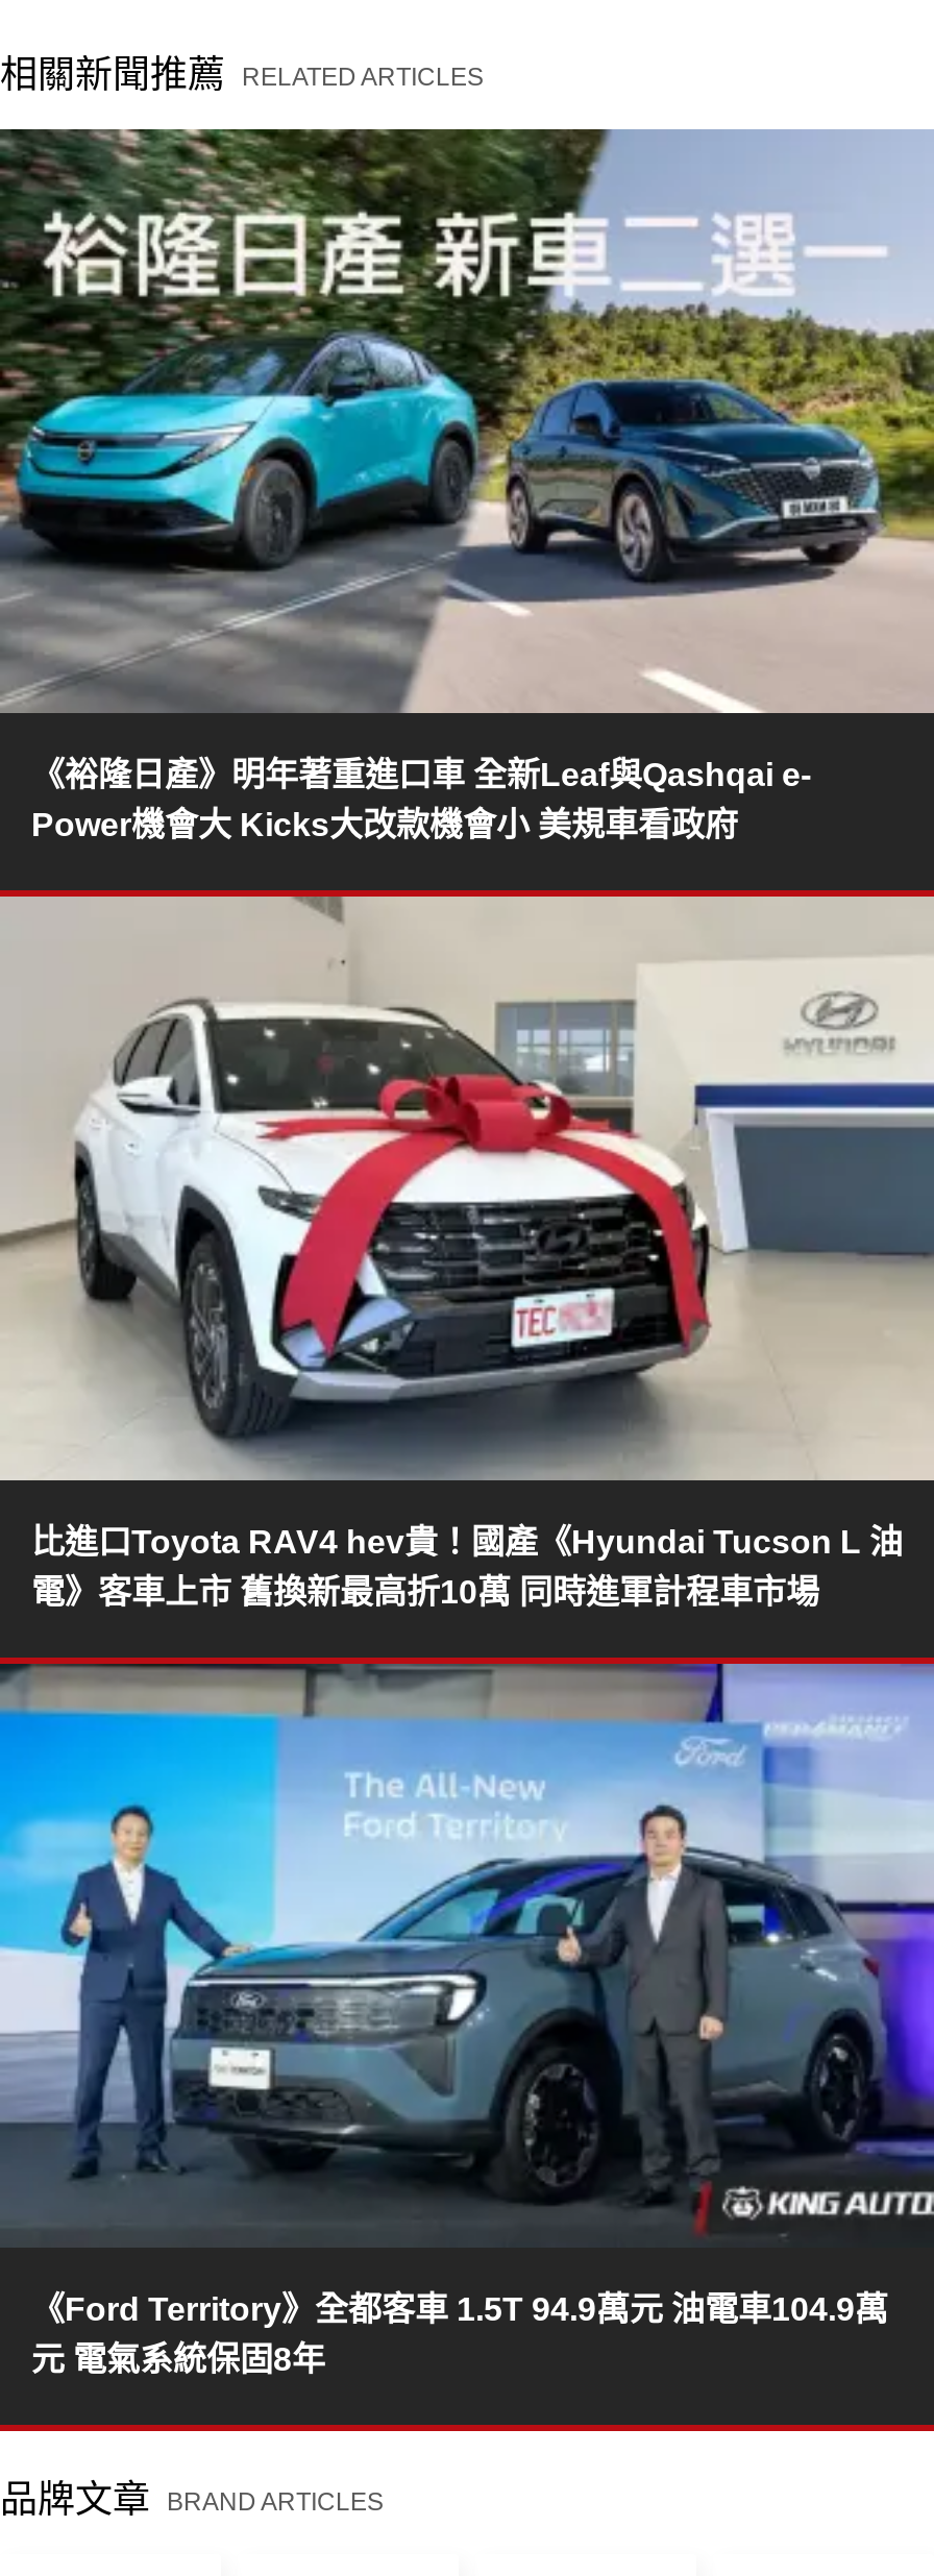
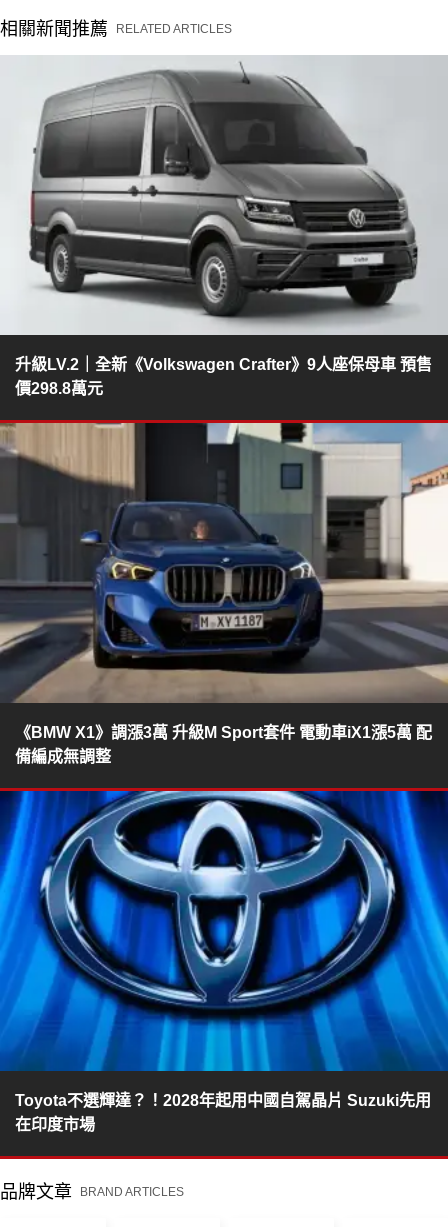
[6,126,928,843] [image] | 《裕隆日產》明年著重進口車 全新Leaf與Qashqai e- | Power機會大 Kicks大改款機會小 美規車看政府 -> [3,54,445,397] [image] | 升級LV.2｜全新《Volkswagen Crafter》9人座保母車 預售 | 價298.8萬元
[6,893,928,1610] [image] | 比進口Toyota RAV4 hev貴！國產《Hyundai Tucson L 油 | 電》客車上市 舊換新最高折10萬 同時進軍計程車市場 -> [3,422,445,765] [image] | 《BMW X1》調漲3萬 升級M Sport套件 電動車iX1漲5萬 配 | 備編成無調整
[6,1663,928,2378] [image] | 《Ford Territory》全都客車 1.5T 94.9萬元 油電車104.9萬 | 元 電氣系統保固8年 -> [3,790,445,1133] [image] | Toyota不選輝達？！2028年起用中國自駕晶片 Suzuki先用 | 在印度市場

